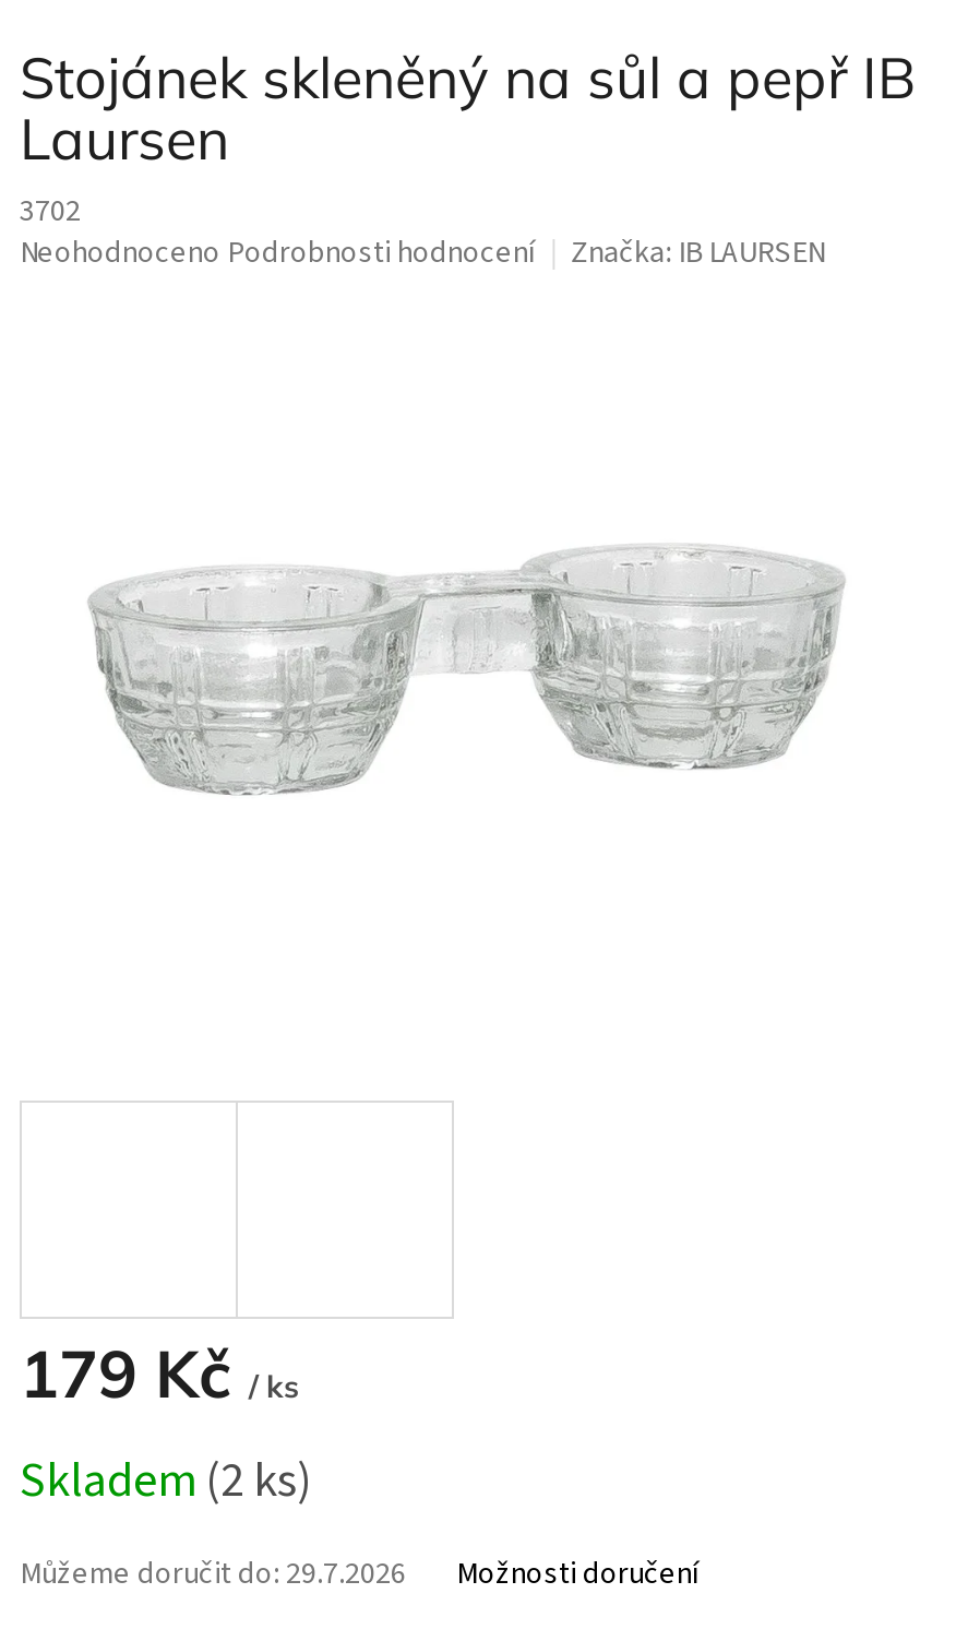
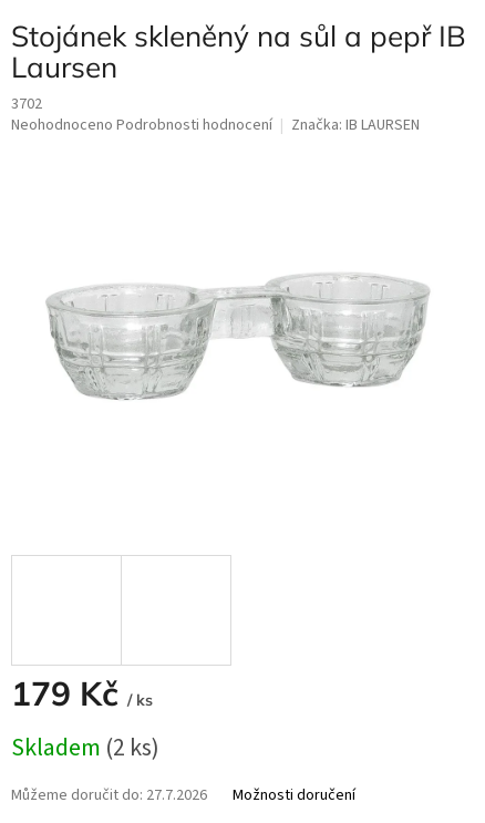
[20,1553,406,1597] Můžeme doručit do: 29.7.2026 -> [11,785,207,807] Můžeme doručit do: 27.7.2026

